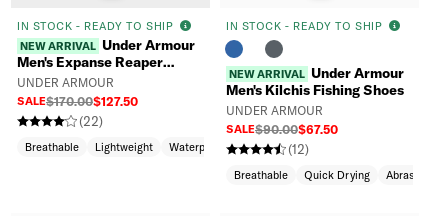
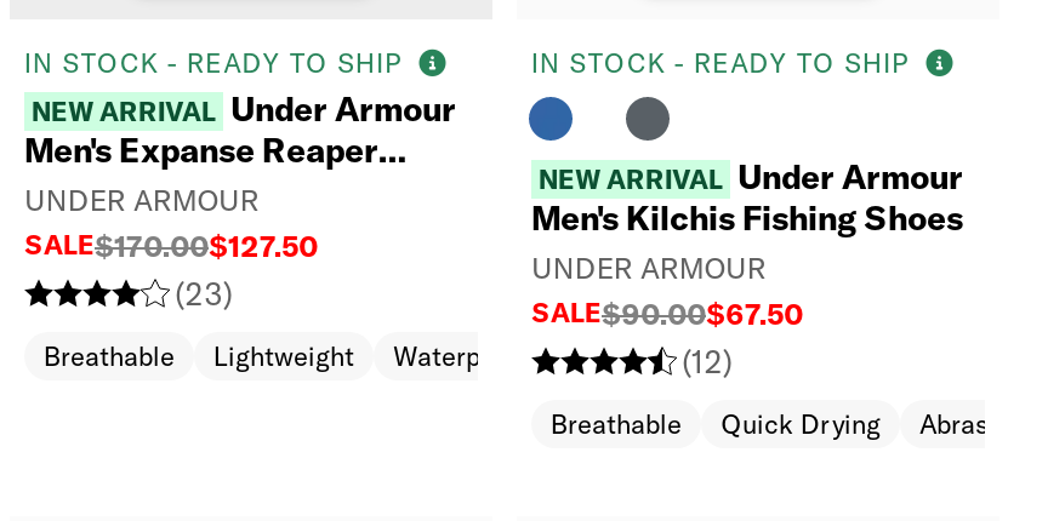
[79,113,103,129] (22) -> [175,274,233,313] (23)

